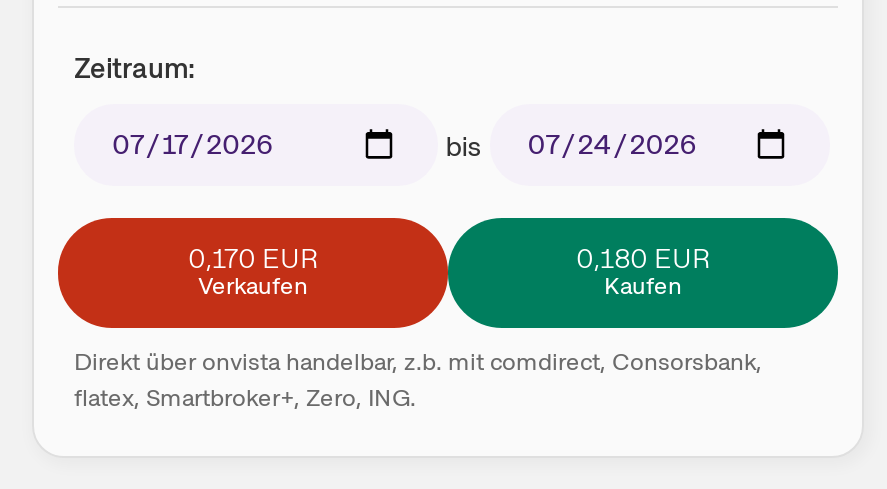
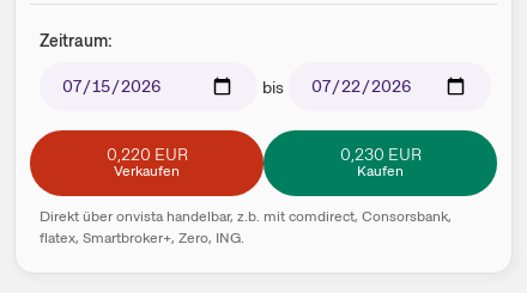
[188,240,318,276] 0,170 EUR -> [106,144,187,165] 0,220 EUR
[576,240,710,276] 0,180 EUR -> [340,144,421,165] 0,230 EUR

